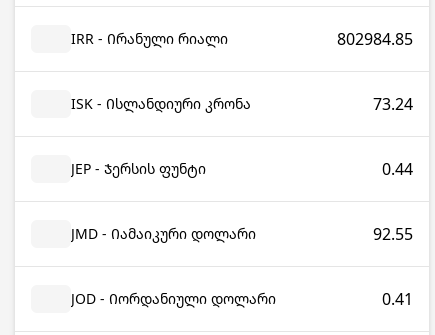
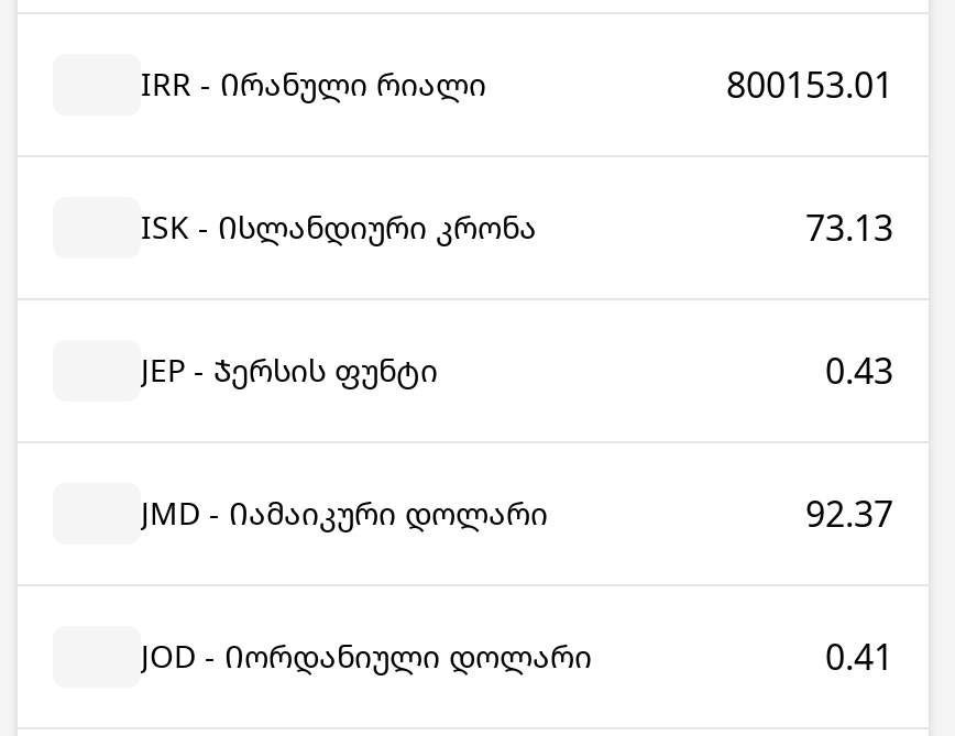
[337,28,413,50] 802984.85 -> [726,61,893,109] 800153.01
[373,93,413,115] 73.24 -> [805,204,893,252] 73.13
[382,158,413,180] 0.44 -> [825,347,893,395] 0.43
[373,223,413,245] 92.55 -> [805,490,893,538] 92.37

